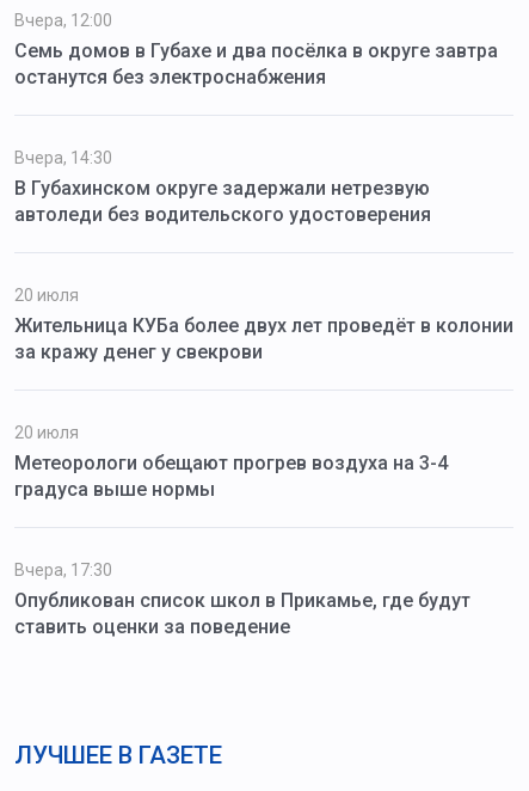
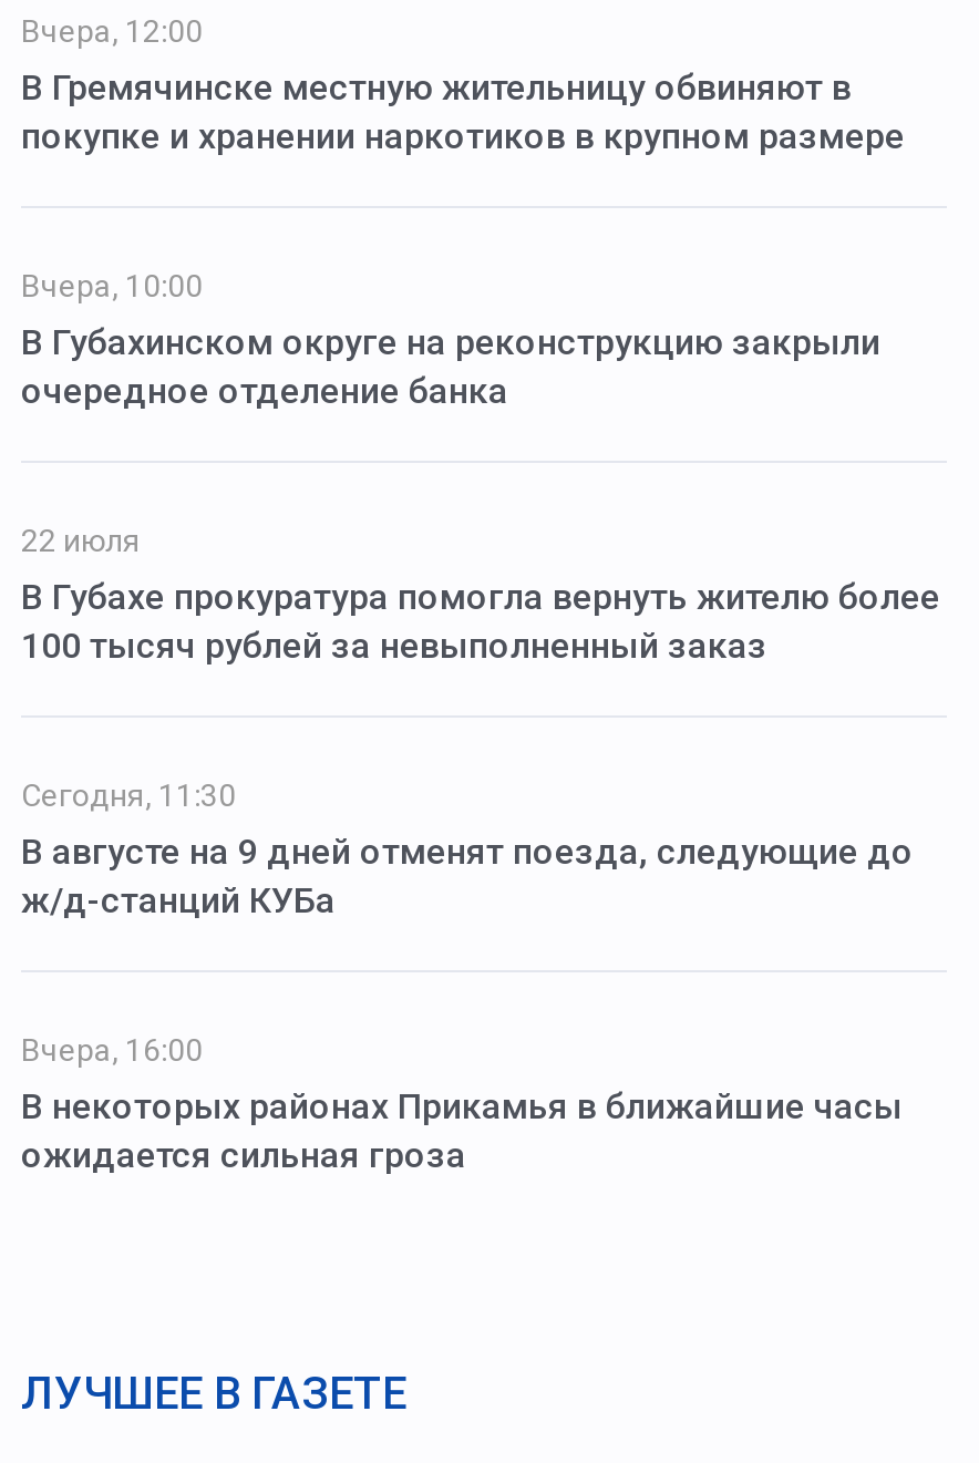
[14,40,498,89] Семь домов в Губахе и два посёлка в округе завтра | останутся без электроснабжения -> [21,67,905,158] В Гремячинске местную жительницу обвиняют в | покупке и хранении наркотиков в крупном размере
[14,149,431,226] Вчера, 14:30 | В Губахинском округе задержали нетрезвую | автоледи без водительского удостоверения -> [21,269,880,413] Вчера, 10:00 | В Губахинском округе на реконструкцию закрыли | очередное отделение банка
[14,286,513,364] 20 июля | Жительница КУБа более двух лет проведёт в колонии | за кражу денег у свекрови -> [21,524,940,668] 22 июля | В Губахе прокуратура помогла вернуть жителю более | 100 тысяч рублей за невыполненный заказ
[14,423,448,501] 20 июля | Метеорологи обещают прогрев воздуха на 3-4 | градуса выше нормы -> [21,778,914,922] Сегодня, 11:30 | В августе на 9 дней отменят поезда, следующие до | ж/д-станций КУБа
[14,561,470,639] Вчера, 17:30 | Опубликован список школ в Прикамье, где будут | ставить оценки за поведение -> [21,1033,903,1177] Вчера, 16:00 | В некоторых районах Прикамья в ближайшие часы | ожидается сильная гроза

